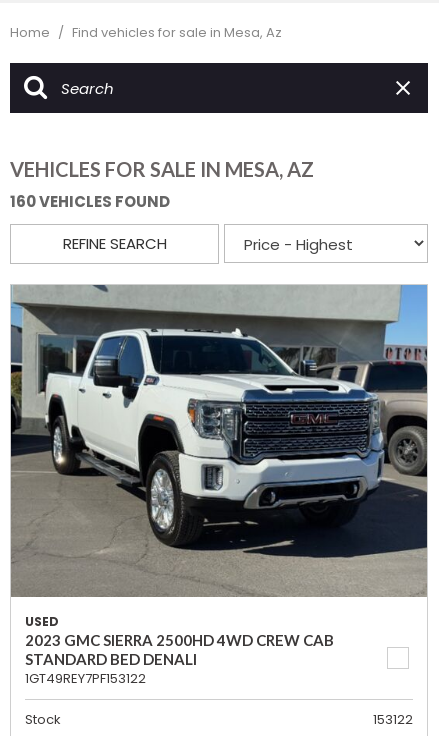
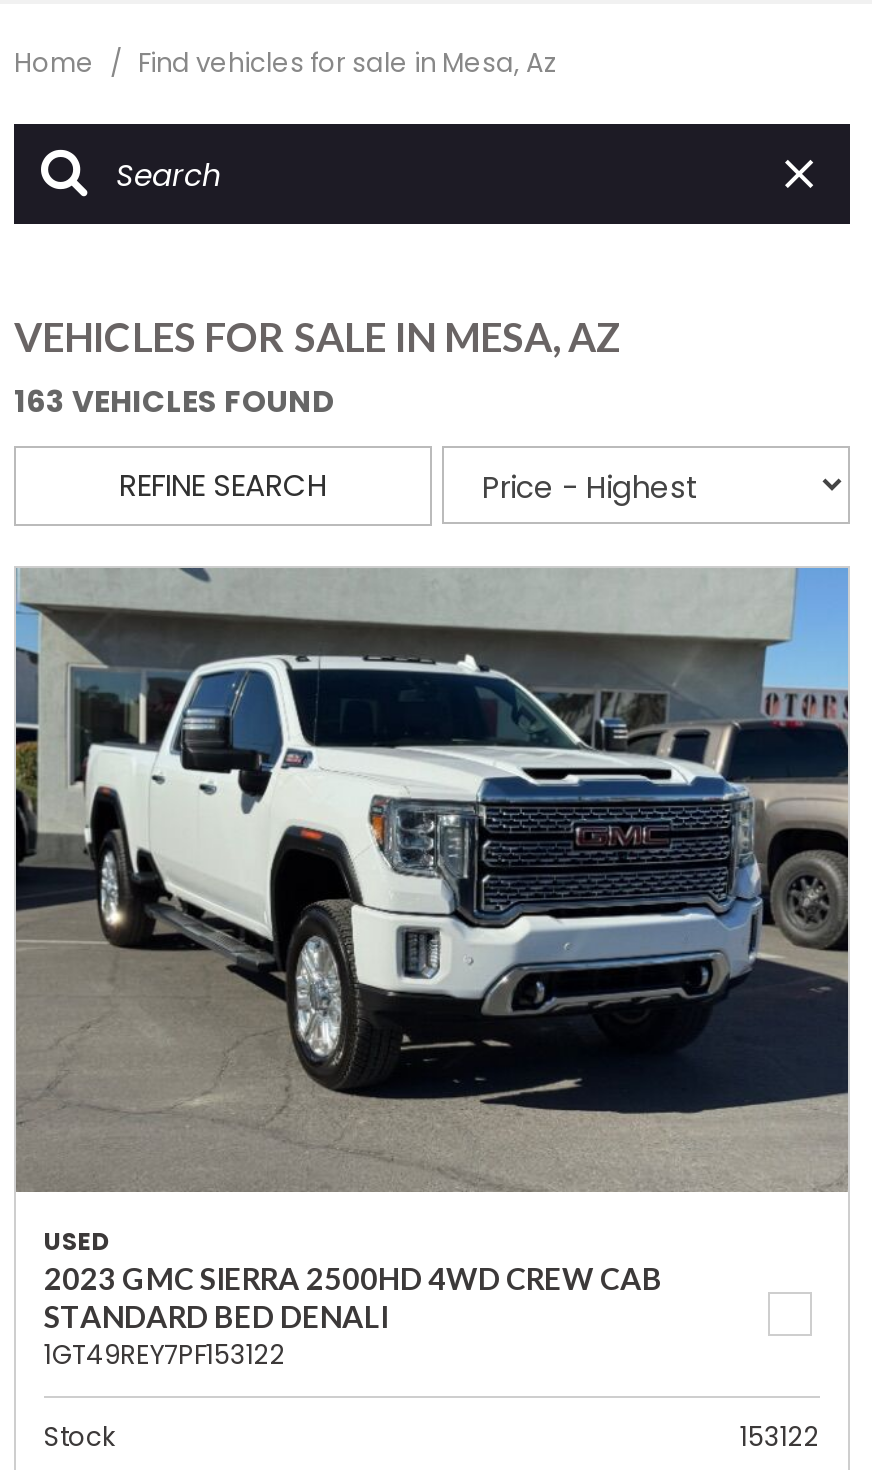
[10,191,170,212] 160 VEHICLES FOUND -> [14,380,334,422] 163 VEHICLES FOUND

